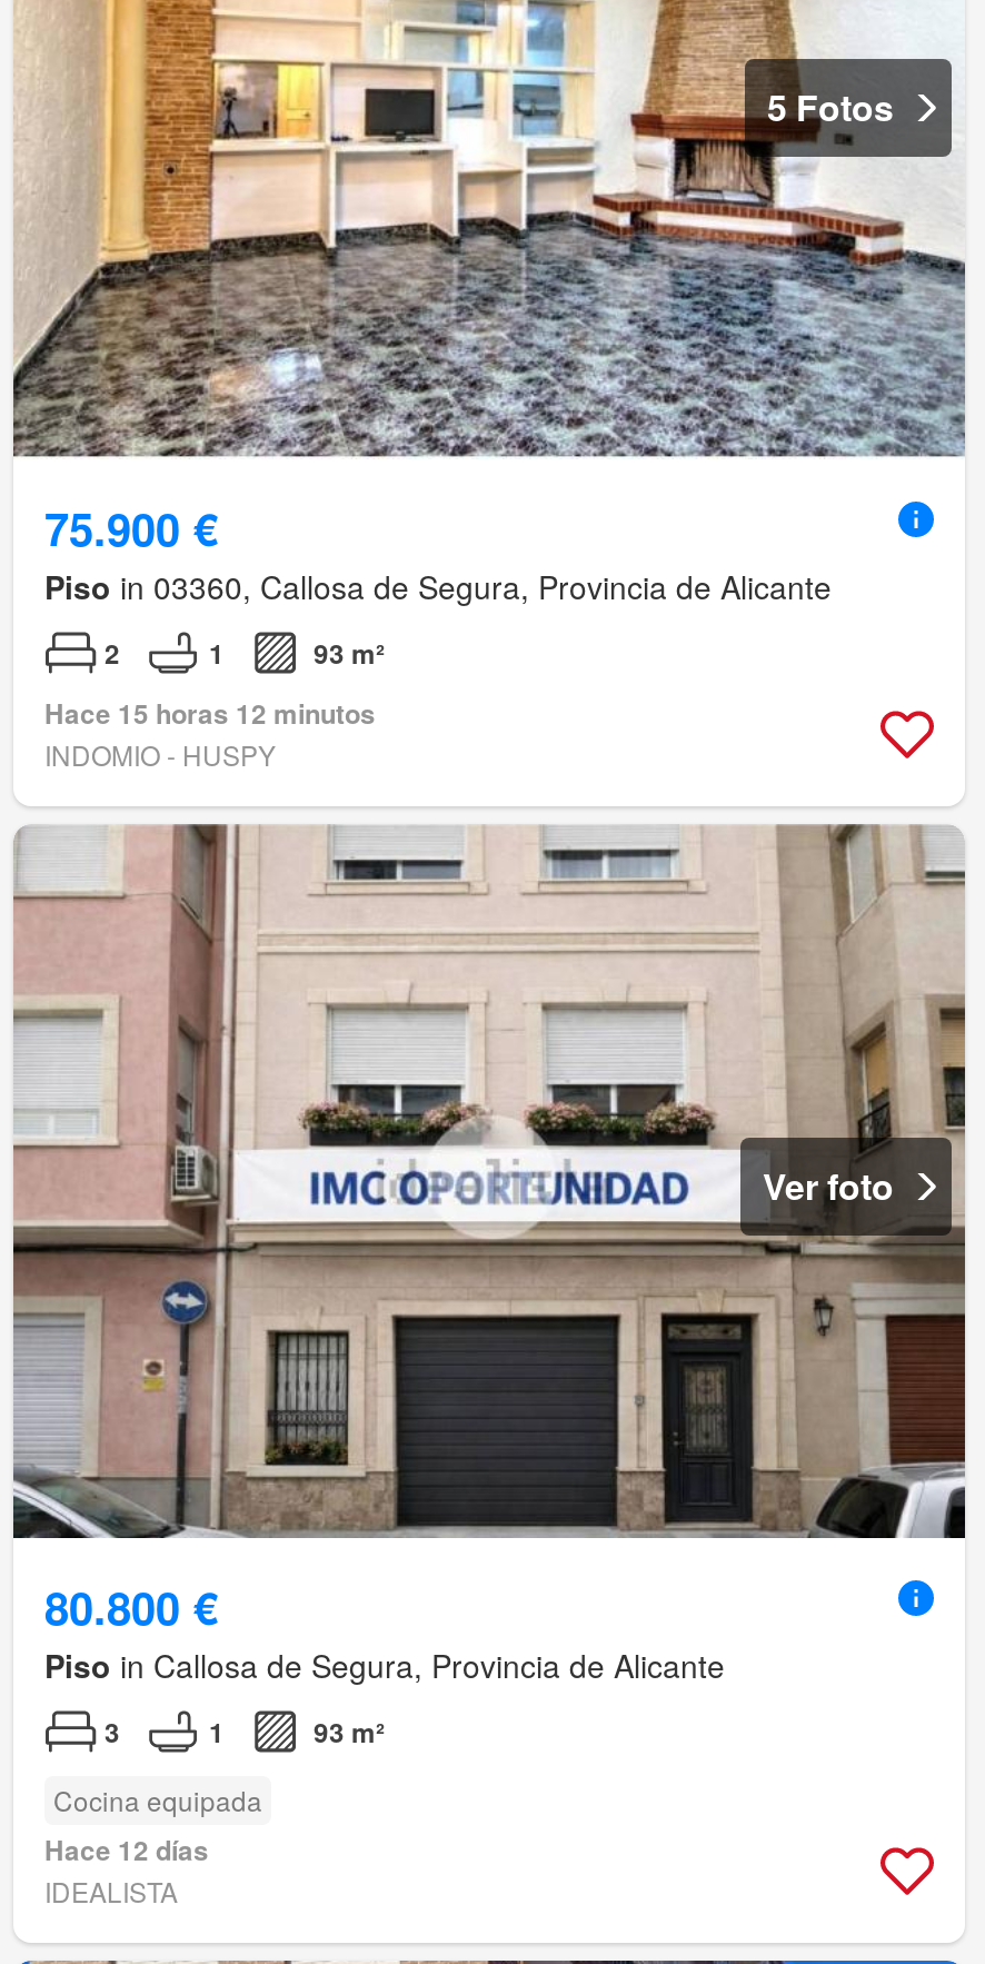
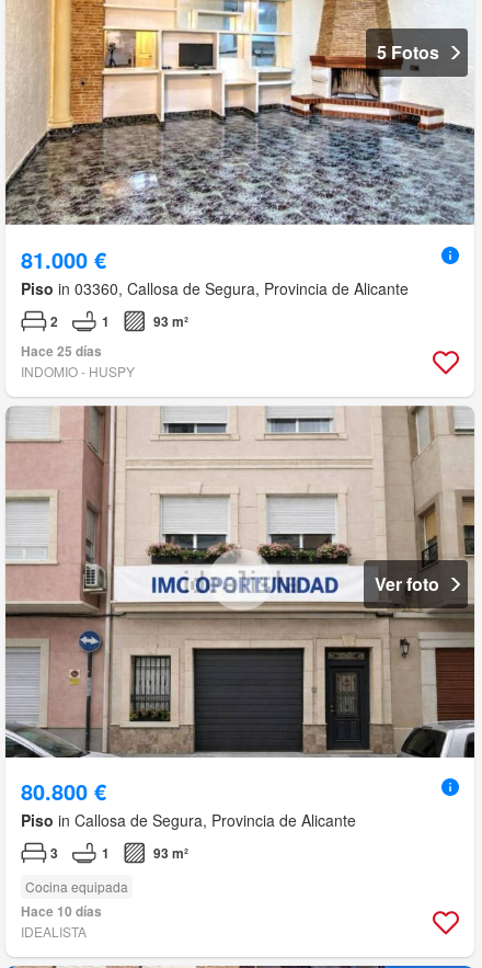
[44,494,218,559] 75.900 € -> [21,244,106,275] 81.000 €
[44,692,376,732] Hace 15 horas 12 minutos -> [21,341,102,361] Hace 25 días
[44,1829,209,1869] Hace 12 días -> [21,901,102,921] Hace 10 días

